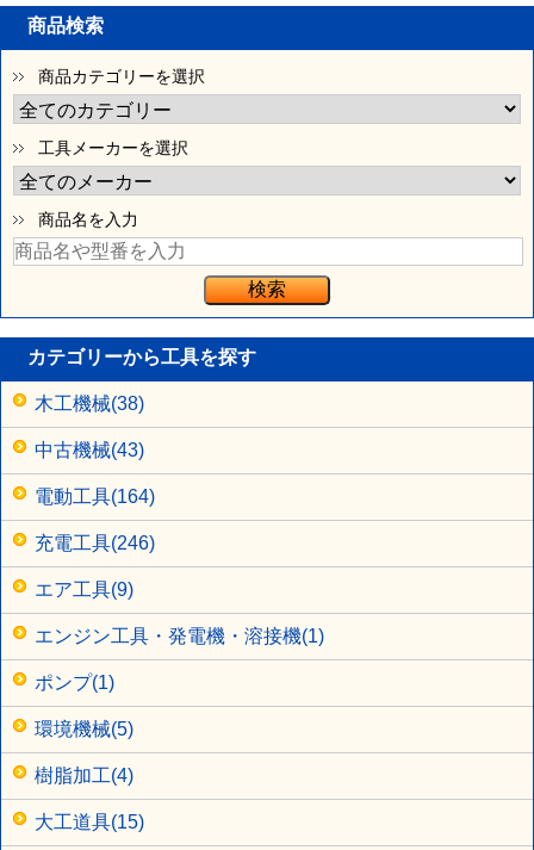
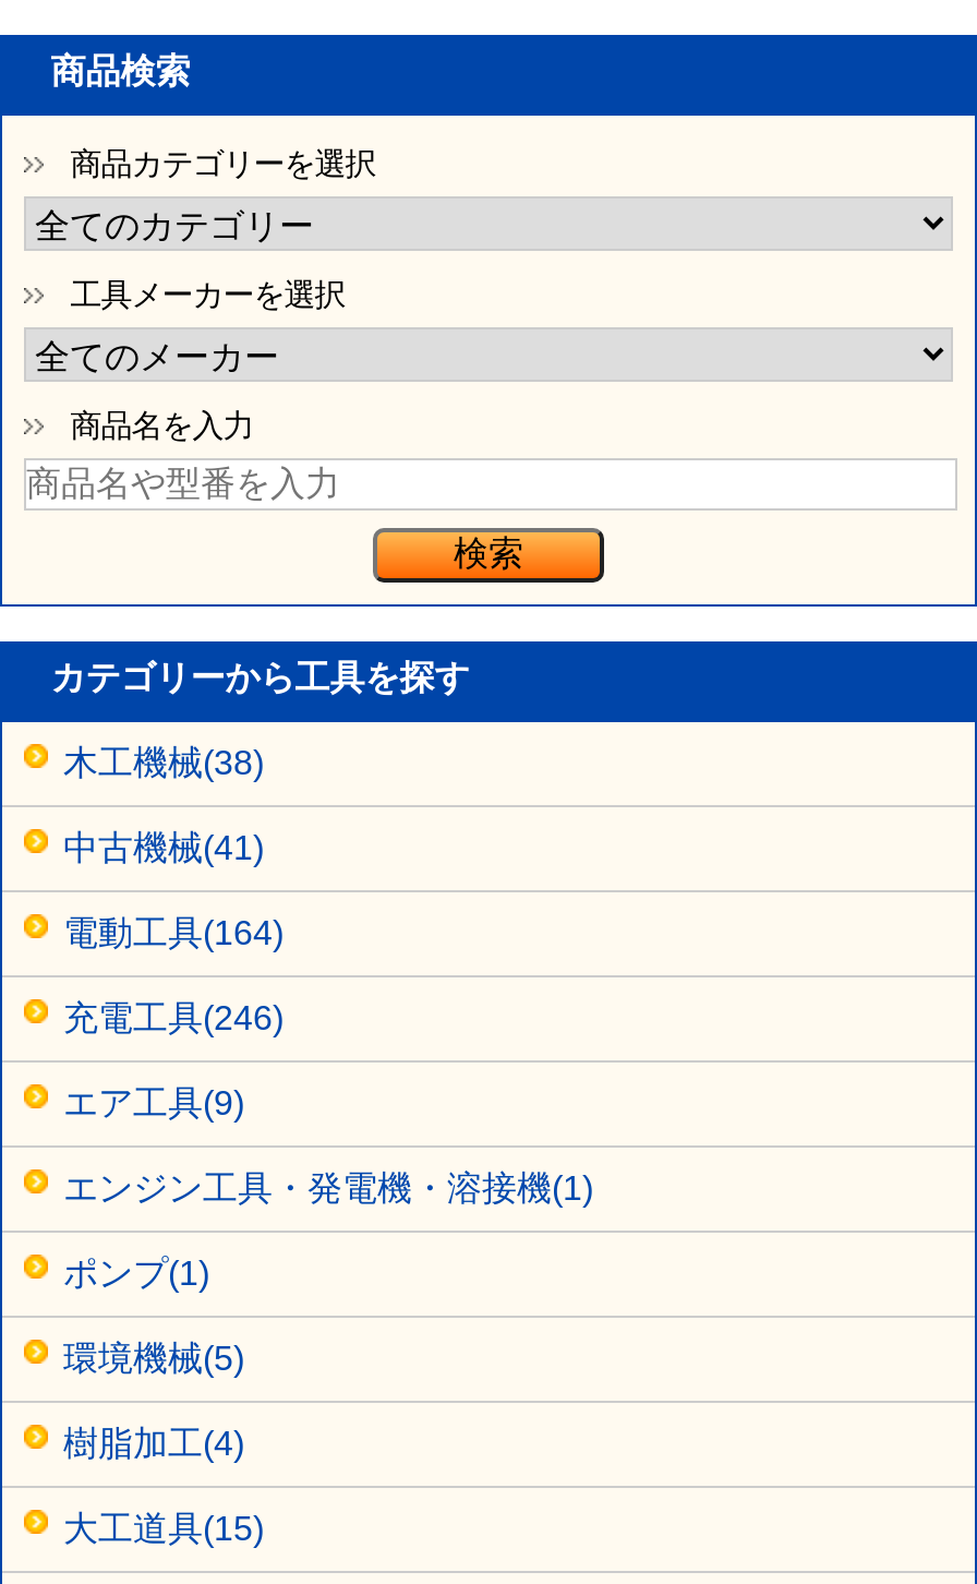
[35,440,144,460] 中古機械(43) -> [63,828,264,866] 中古機械(41)

